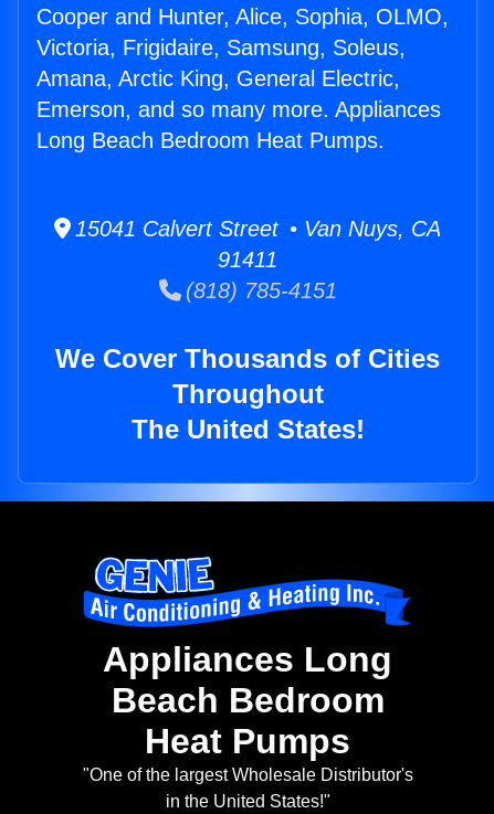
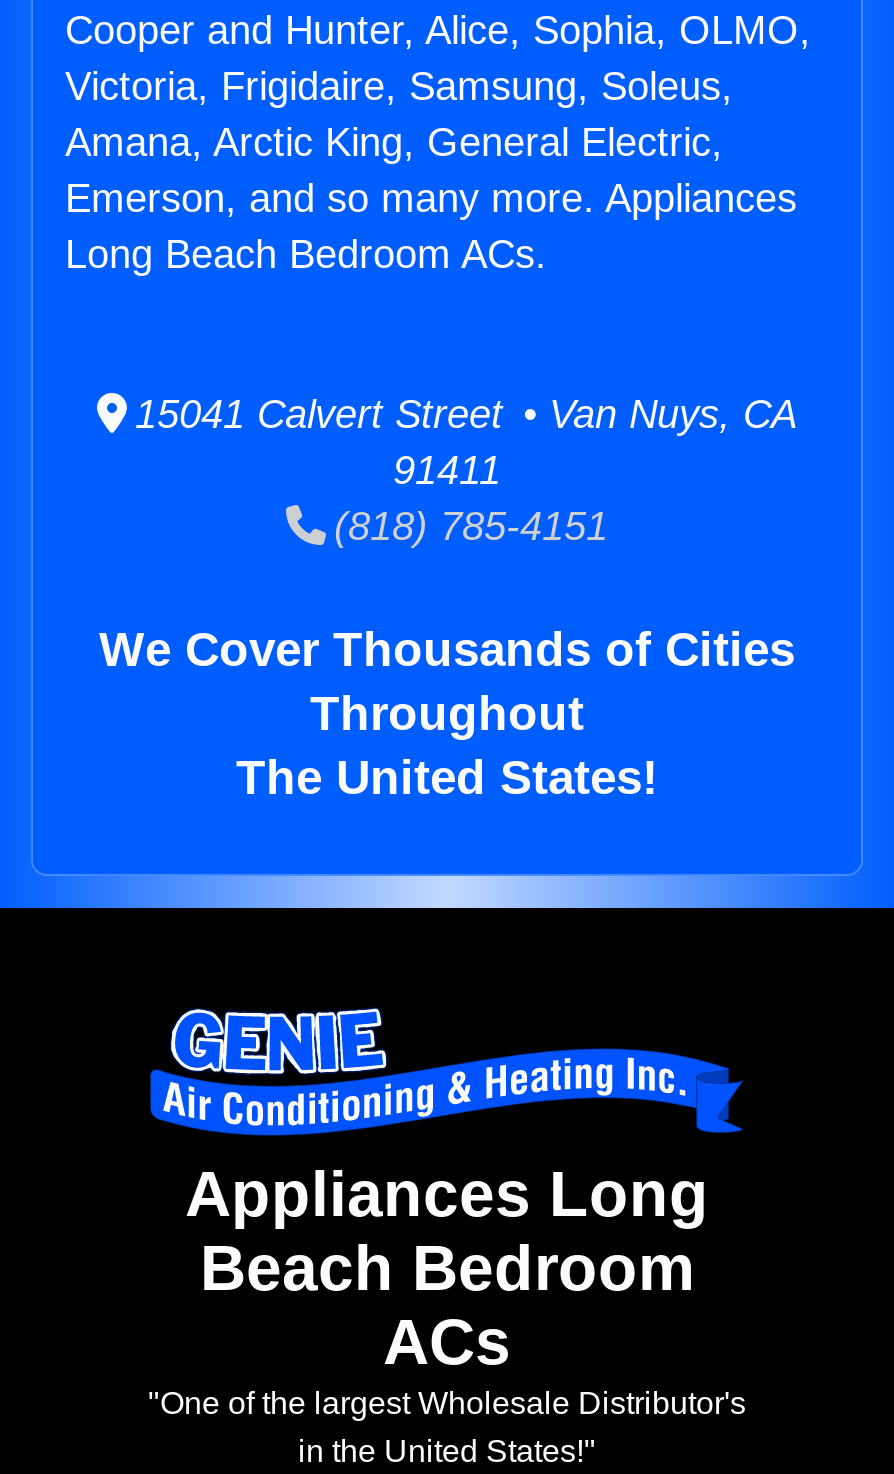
[36,128,385,153] Long Beach Bedroom Heat Pumps. -> [65,232,547,276] Long Beach Bedroom ACs.
[145,722,350,761] Heat Pumps -> [383,1307,511,1379] ACs

